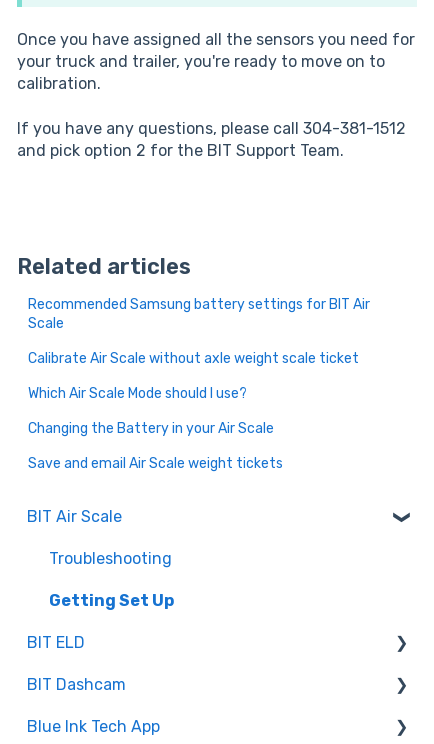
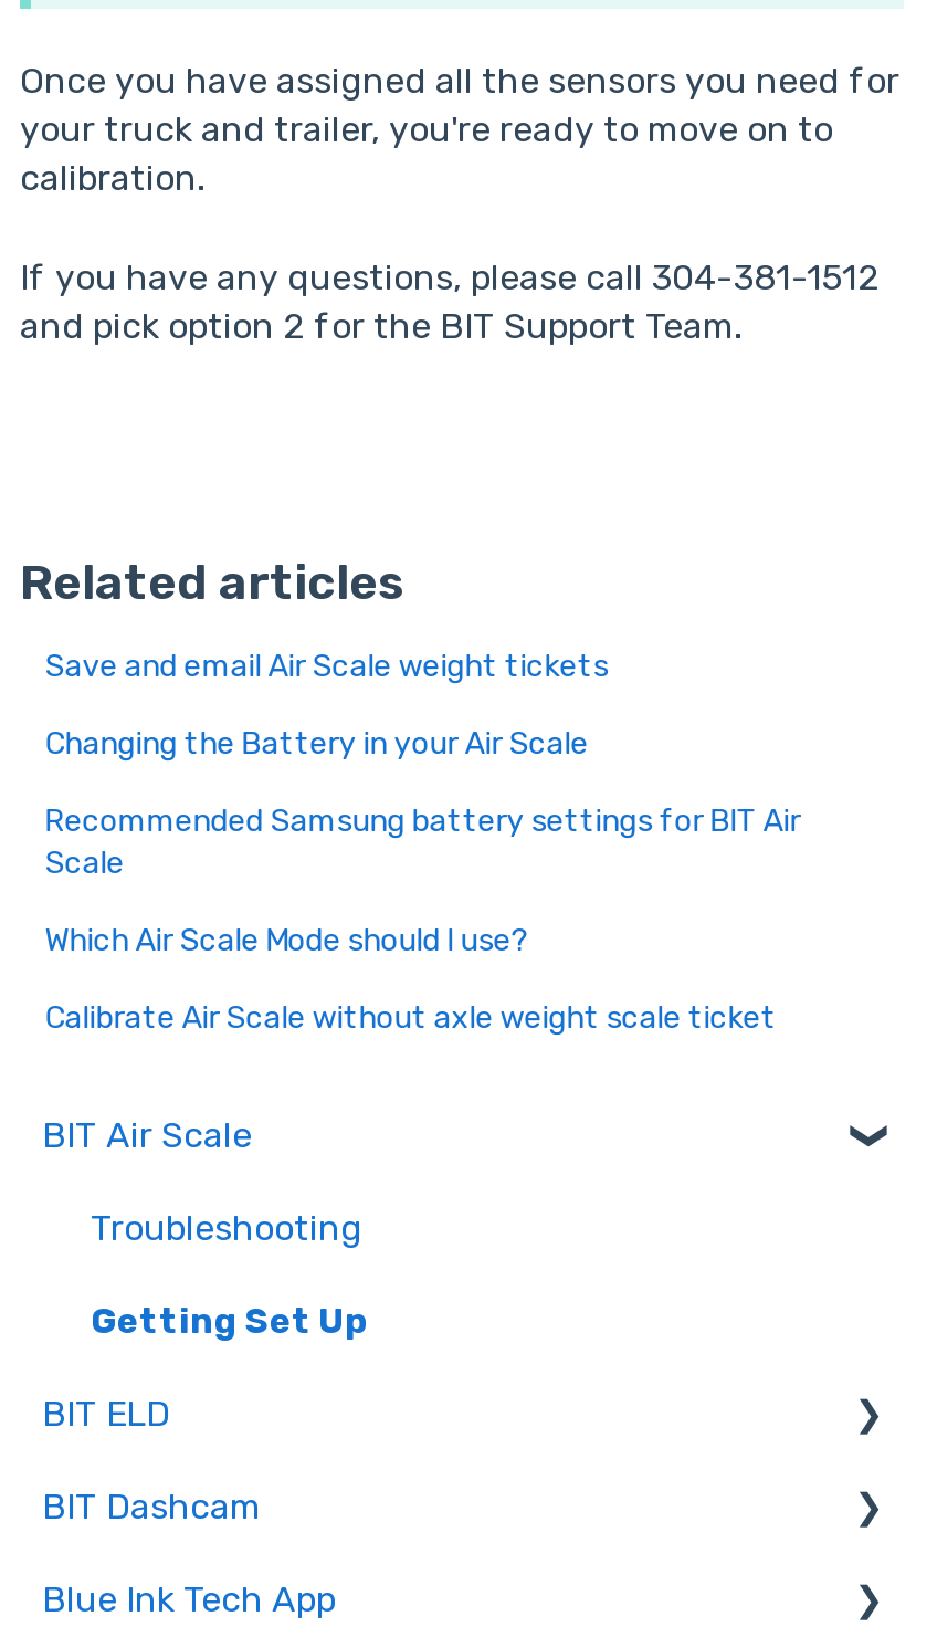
moved [28,296,370,332] -> [45,803,800,882]: Recommended Samsung battery settings for BIT Air | Scale
moved [28,350,359,367] -> [45,1000,776,1037]: Calibrate Air Scale without axle weight scale ticket
moved [28,385,247,402] -> [45,922,529,960]: Which Air Scale Mode should I use?
moved [28,420,283,472] -> [45,648,608,763]: Changing the Battery in your Air Scale | Save and email Air Scale weight tickets

